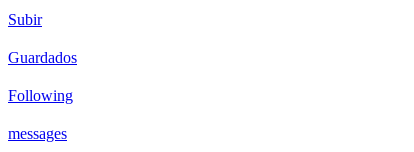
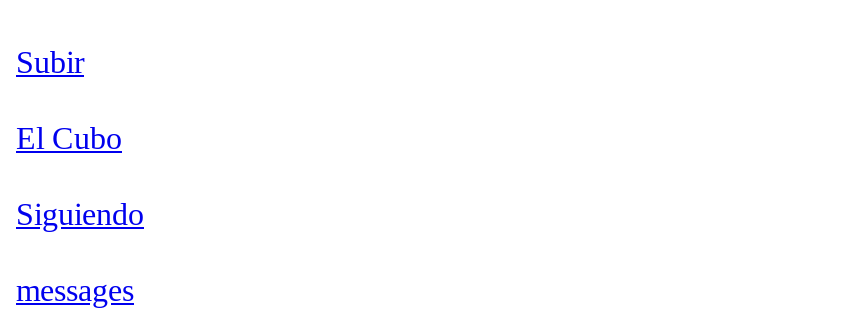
[8,49,77,66] Guardados -> [16,121,122,155] El Cubo
[8,87,73,104] Following -> [16,197,144,231] Siguiendo

